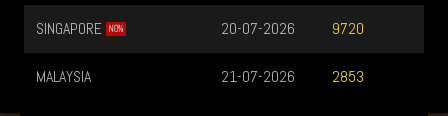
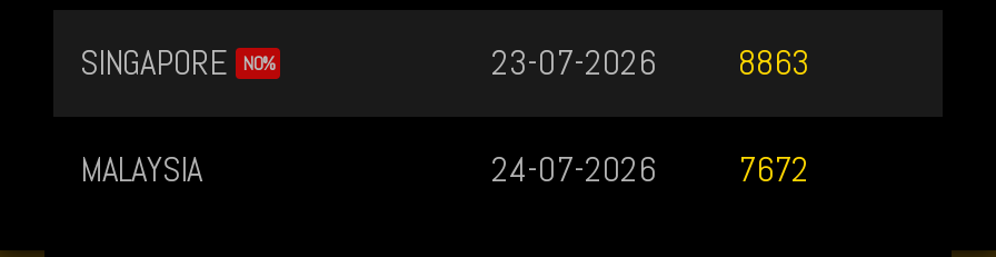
[221,19,295,39] 20-07-2026 -> [491,41,656,85] 23-07-2026
[332,19,364,39] 9720 -> [738,42,809,86] 8863
[221,67,295,87] 21-07-2026 -> [491,148,656,192] 24-07-2026
[332,67,364,87] 2853 -> [738,149,809,193] 7672

